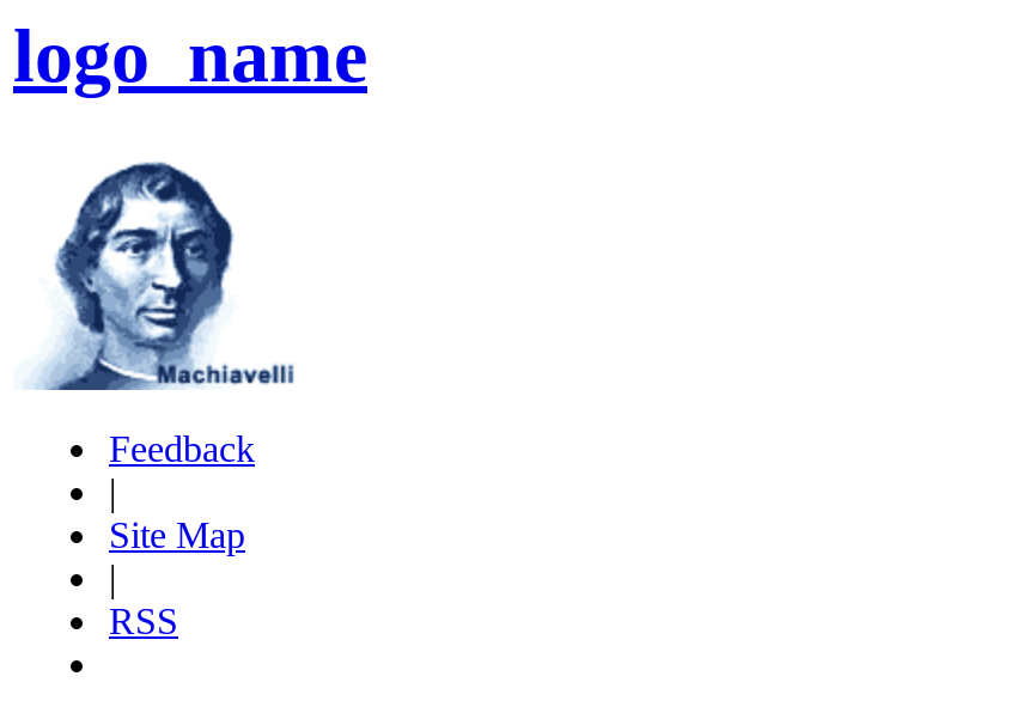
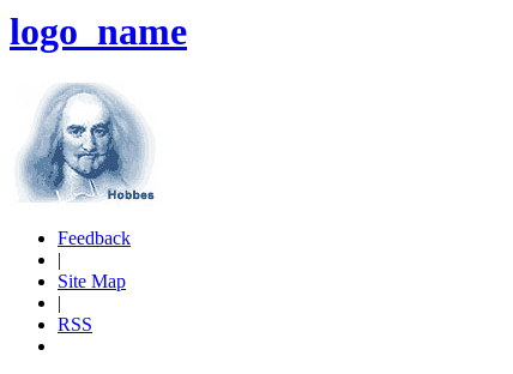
[35,163,296,390] [image] -> [19,84,155,201] [image]

